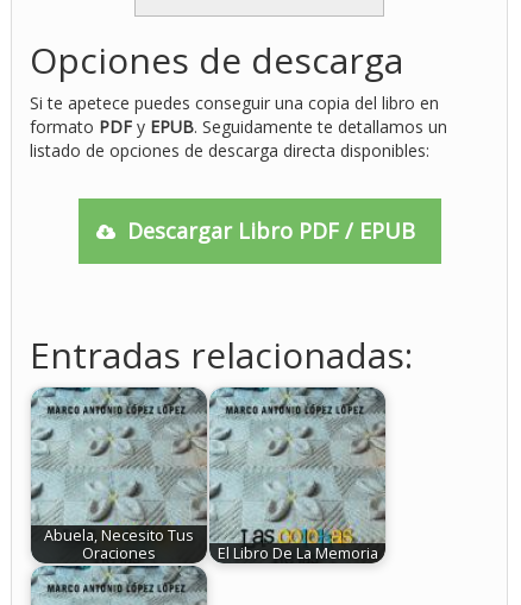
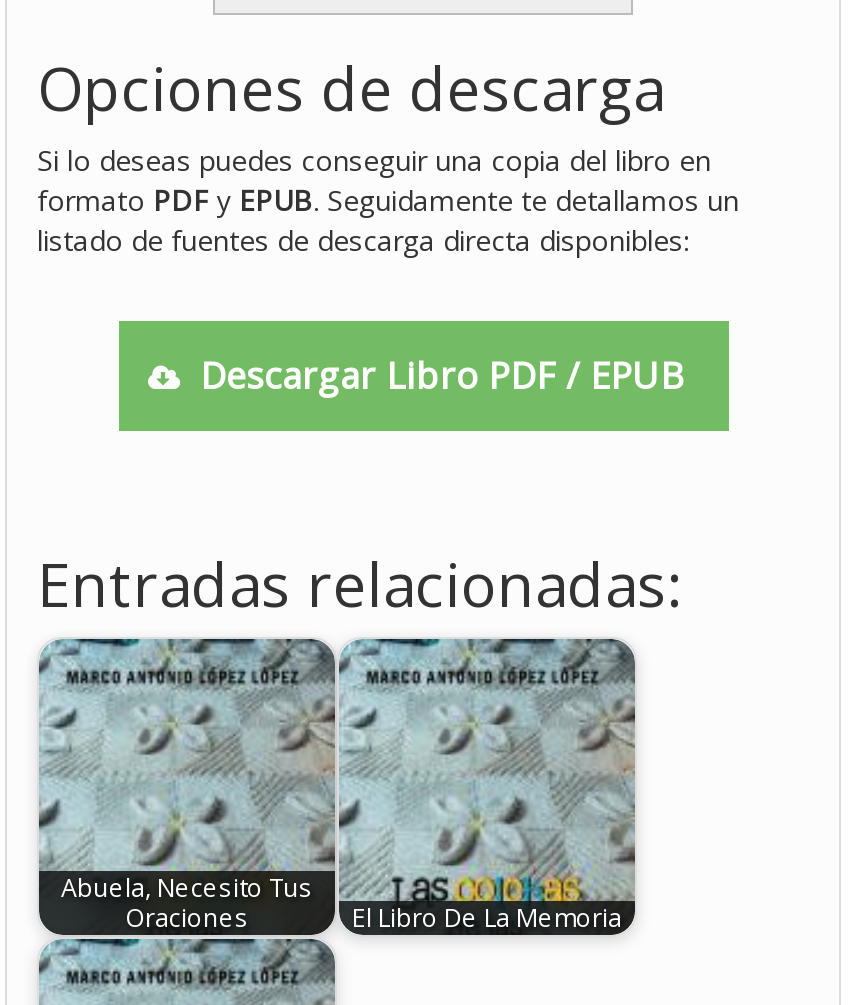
[30,92,439,114] Si te apetece puedes conseguir una copia del libro en -> [37,141,711,179] Si lo deseas puedes conseguir una copia del libro en
[30,139,429,162] listado de opciones de descarga directa disponibles: -> [37,221,689,259] listado de fuentes de descarga directa disponibles:

